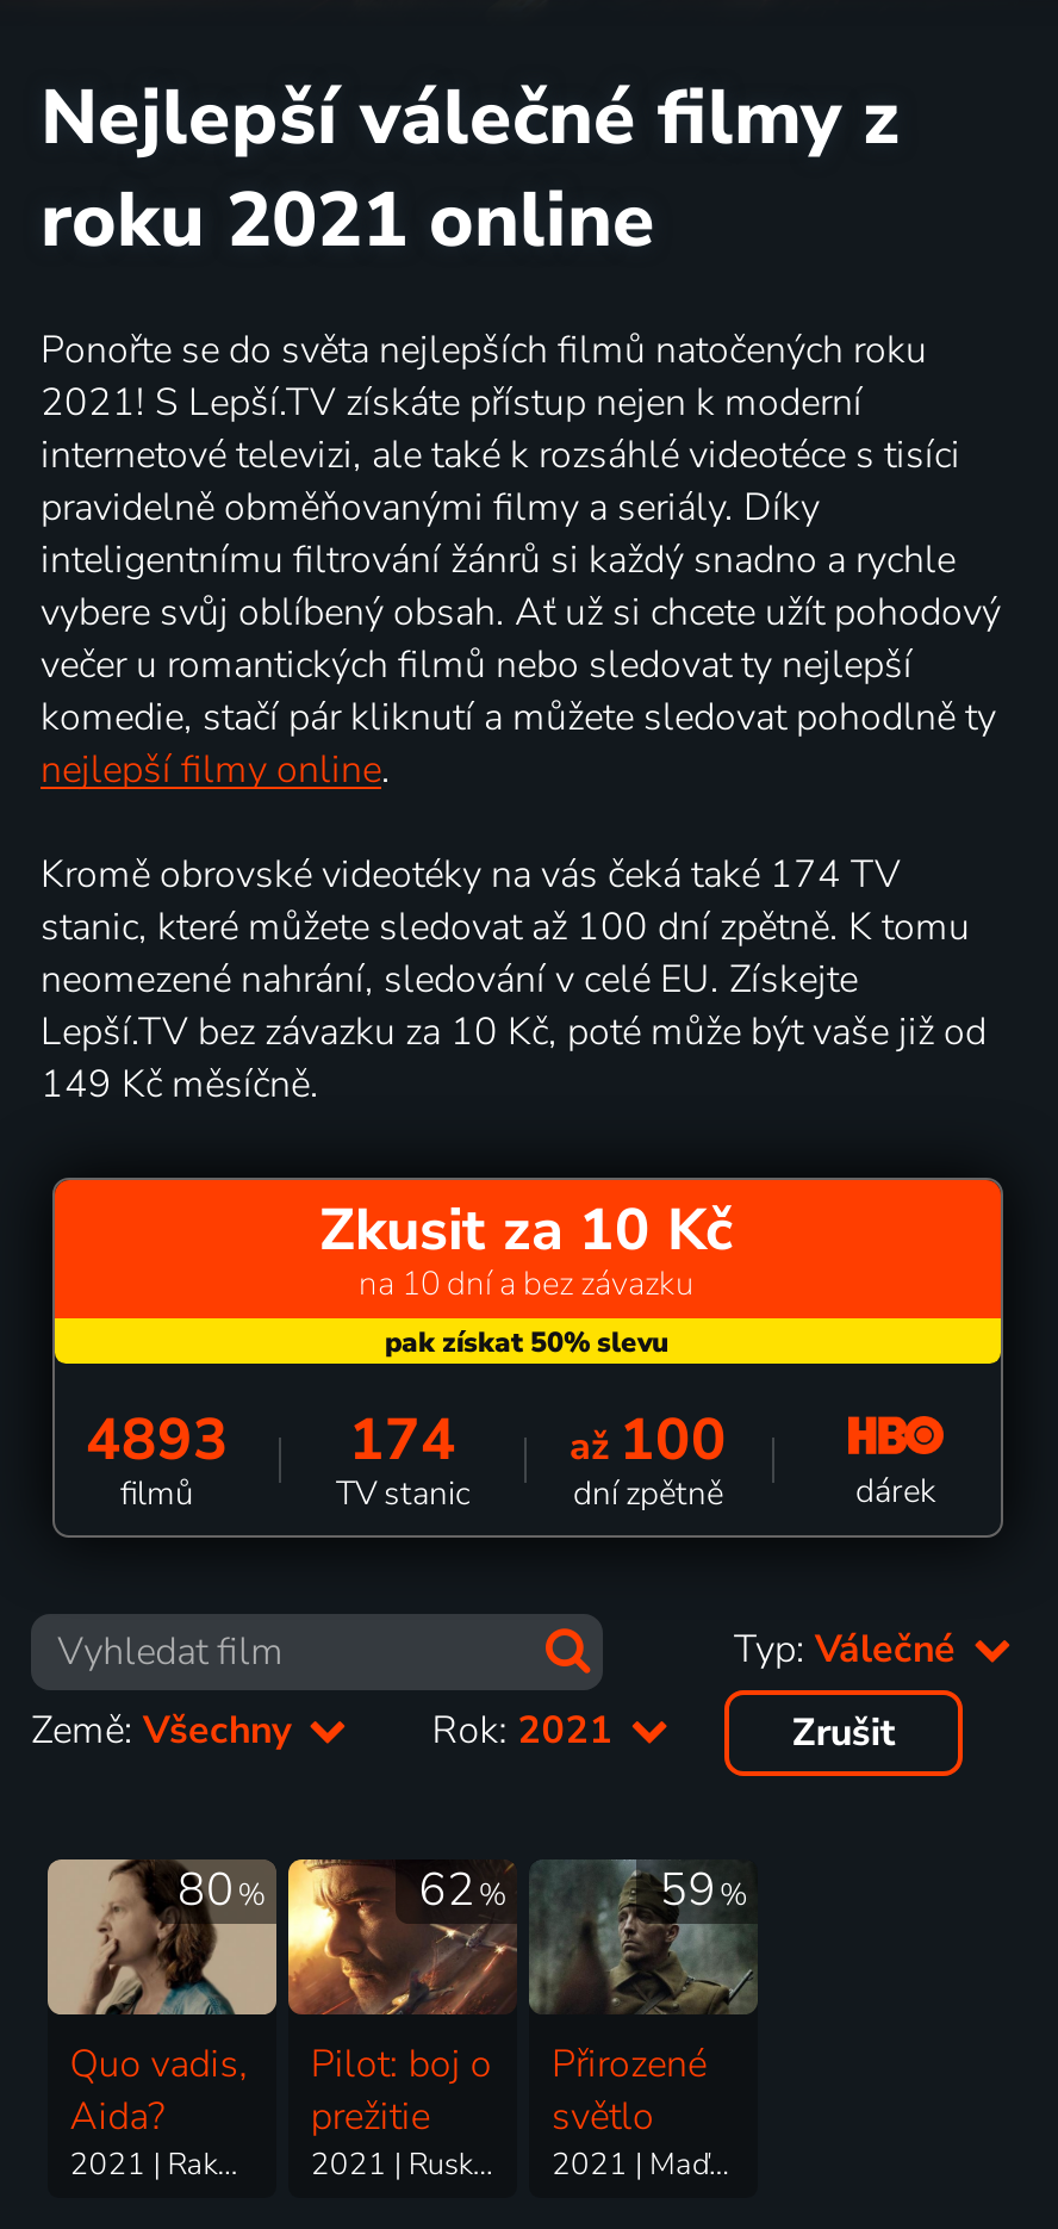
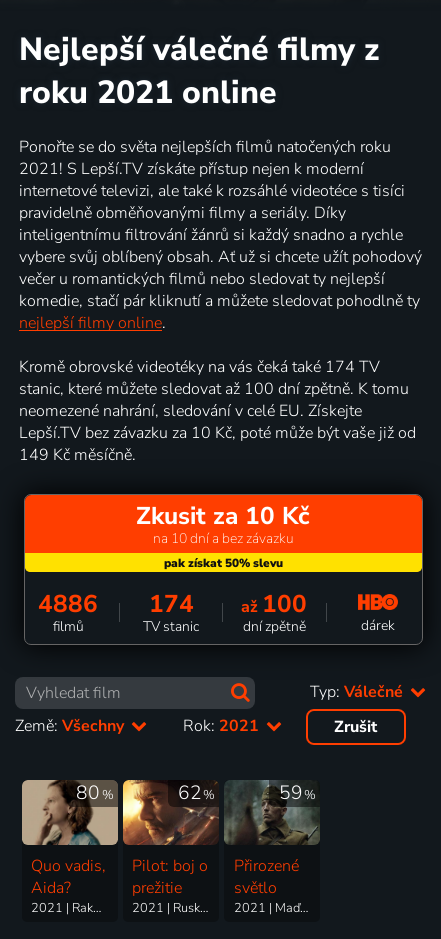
[86,1398,727,1479] 4893 174 až 100 -> [38,586,307,620] 4886 174 až 100

